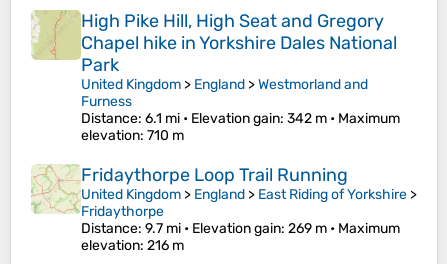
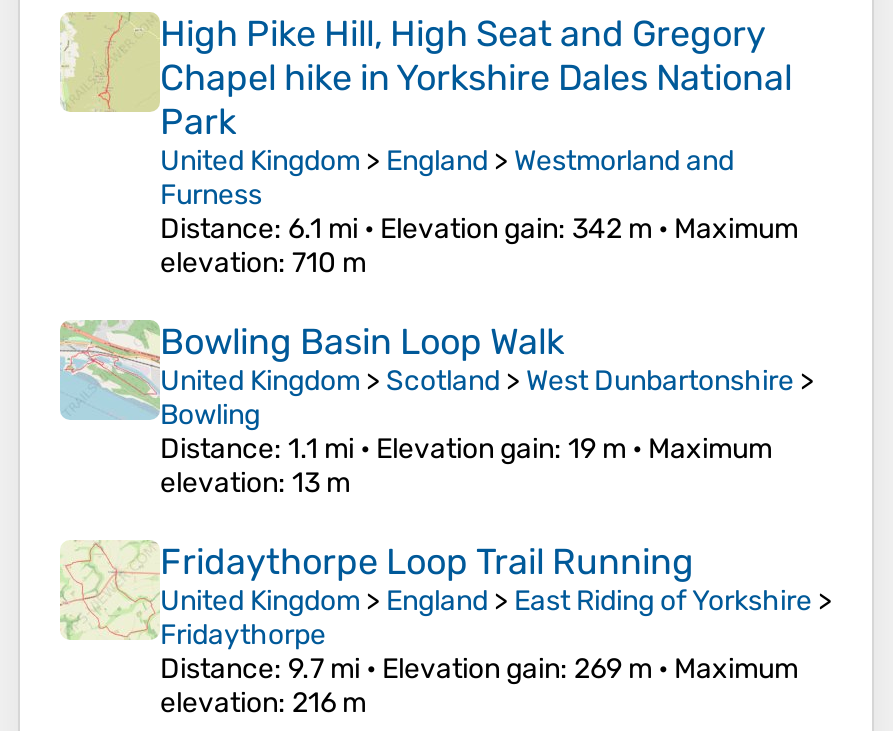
none -> [58,320,814,500] [image] | Bowling Basin Loop Walk | United Kingdom > Scotland > West Dunbartonshire > | Bowling | Distance: 1.1 mi • Elevation gain: 19 m • Maximum | elevation: 13 m

